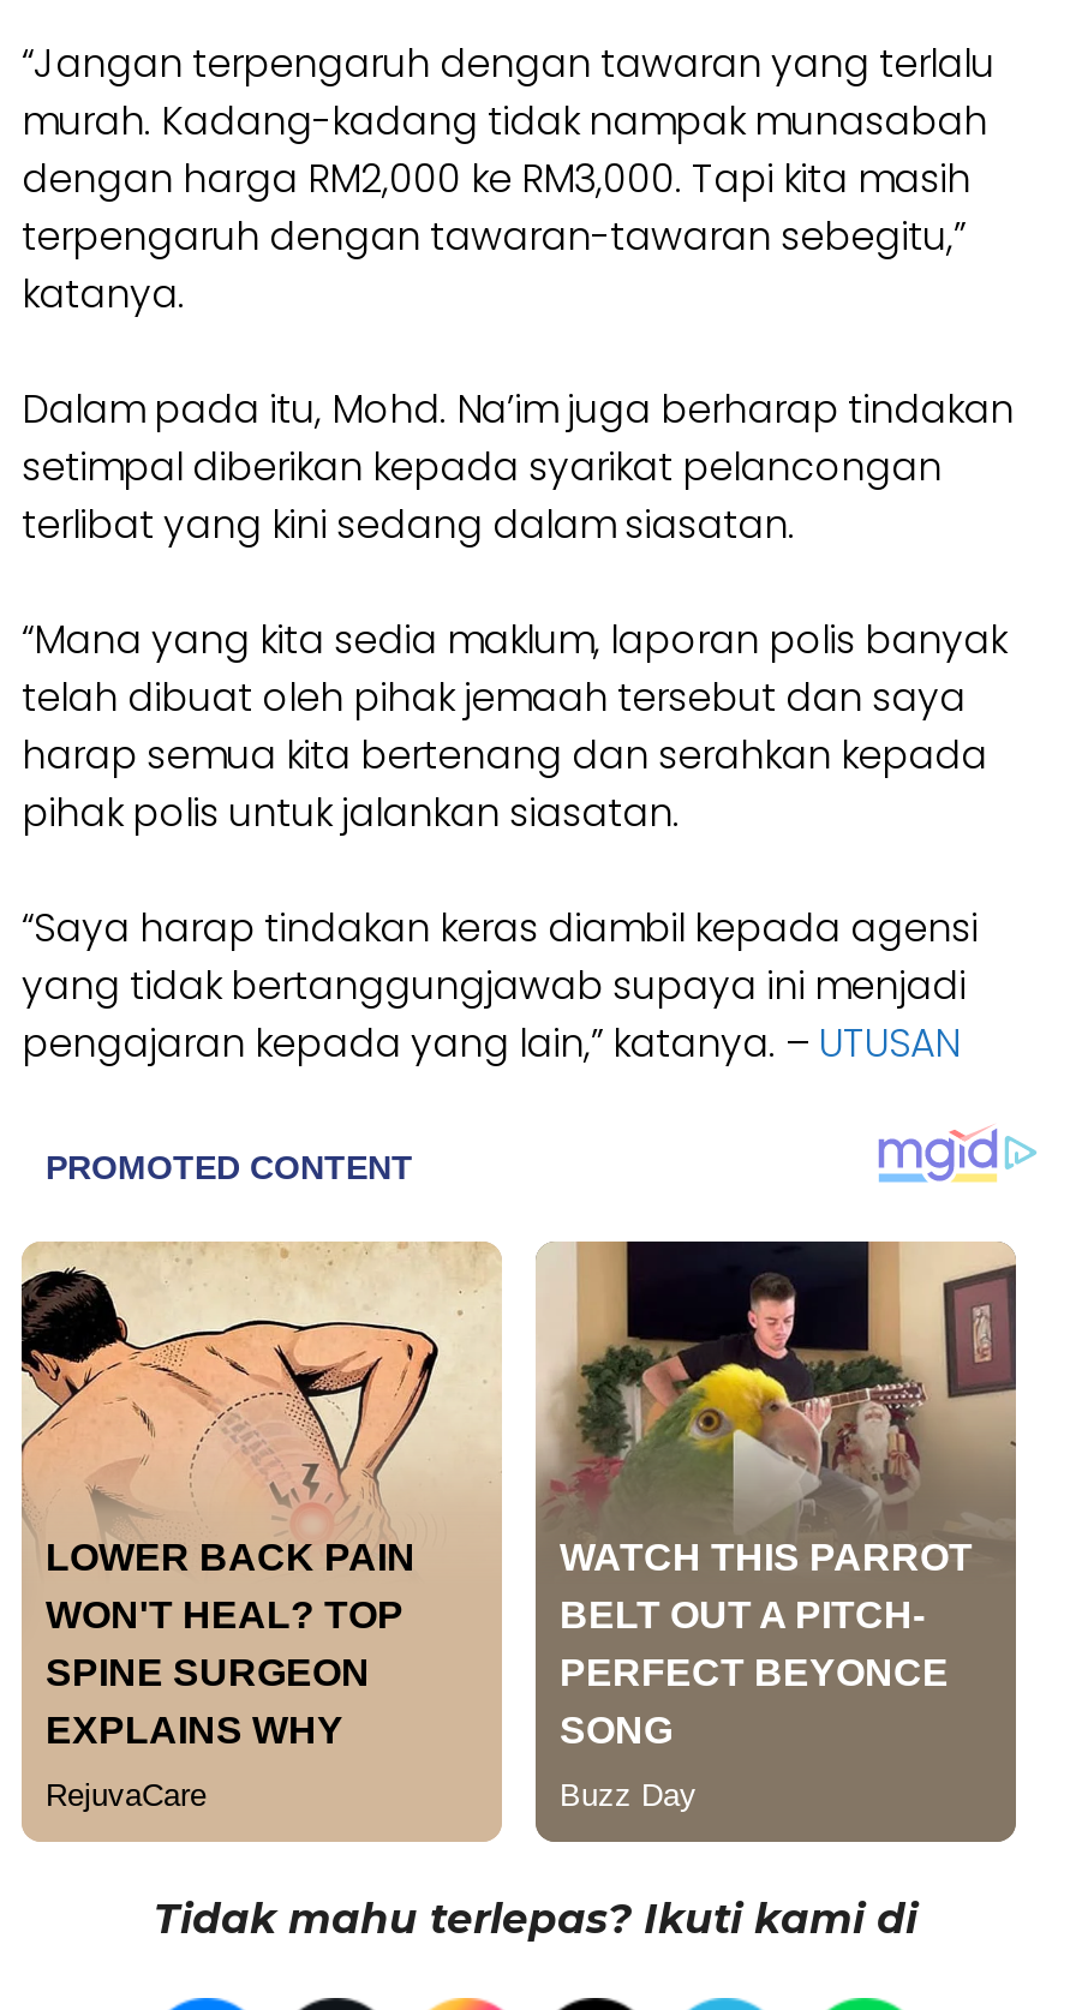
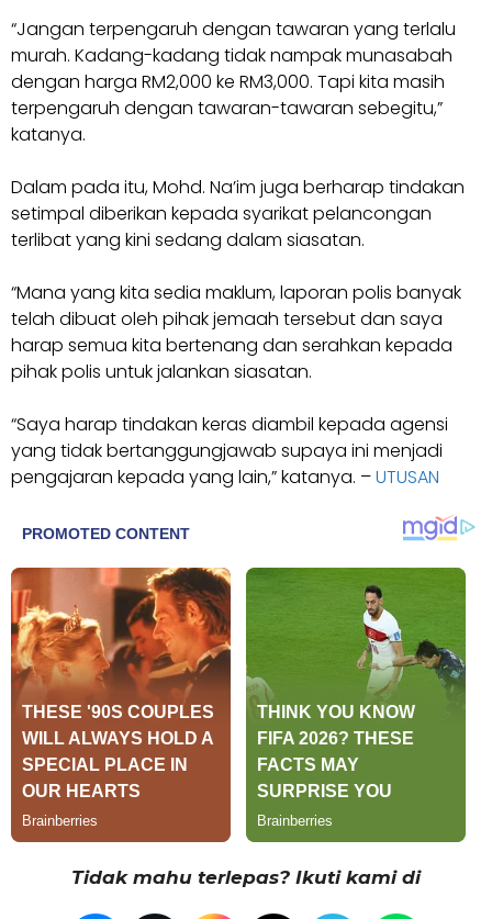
[19,1242,502,1839] [image] -> [10,567,232,842] [image]
[536,1239,1016,1842] [image] -> [245,567,467,842] [image]

